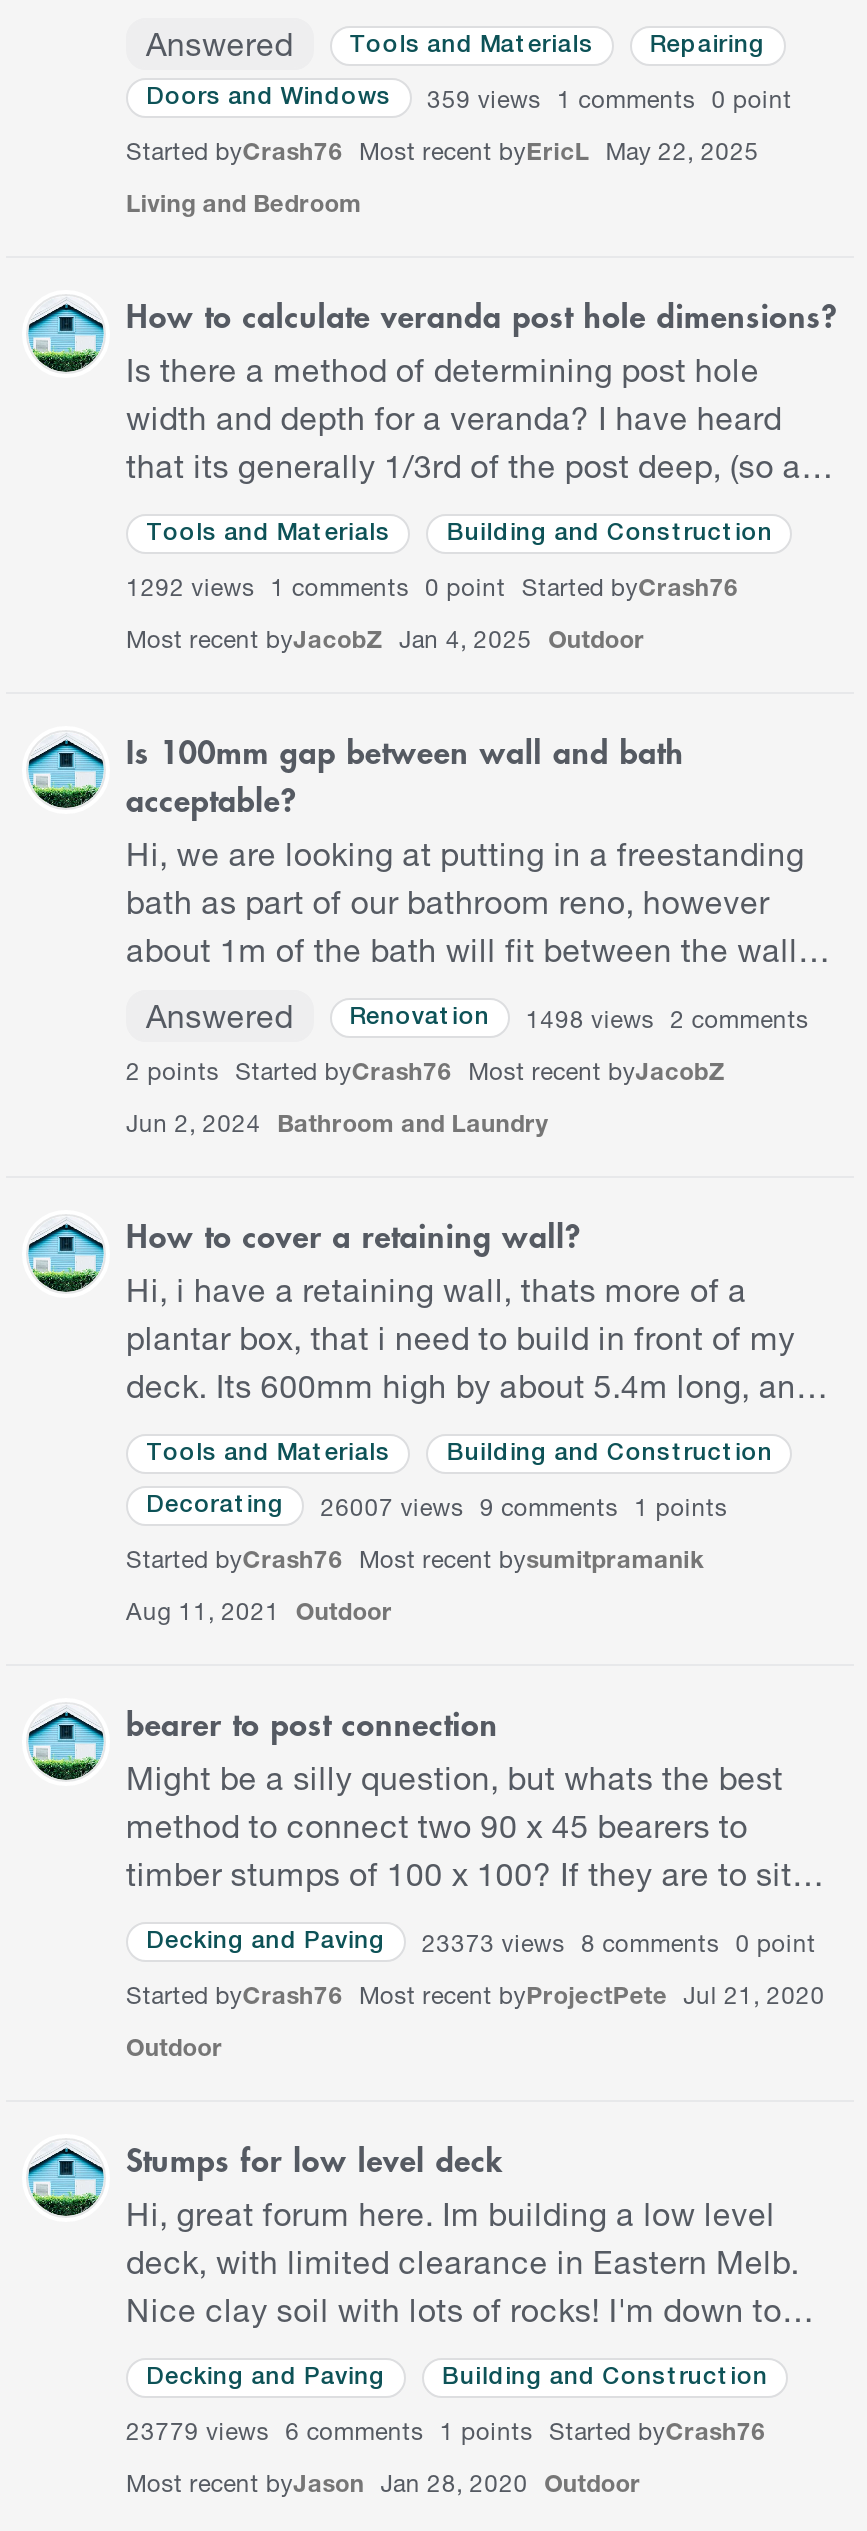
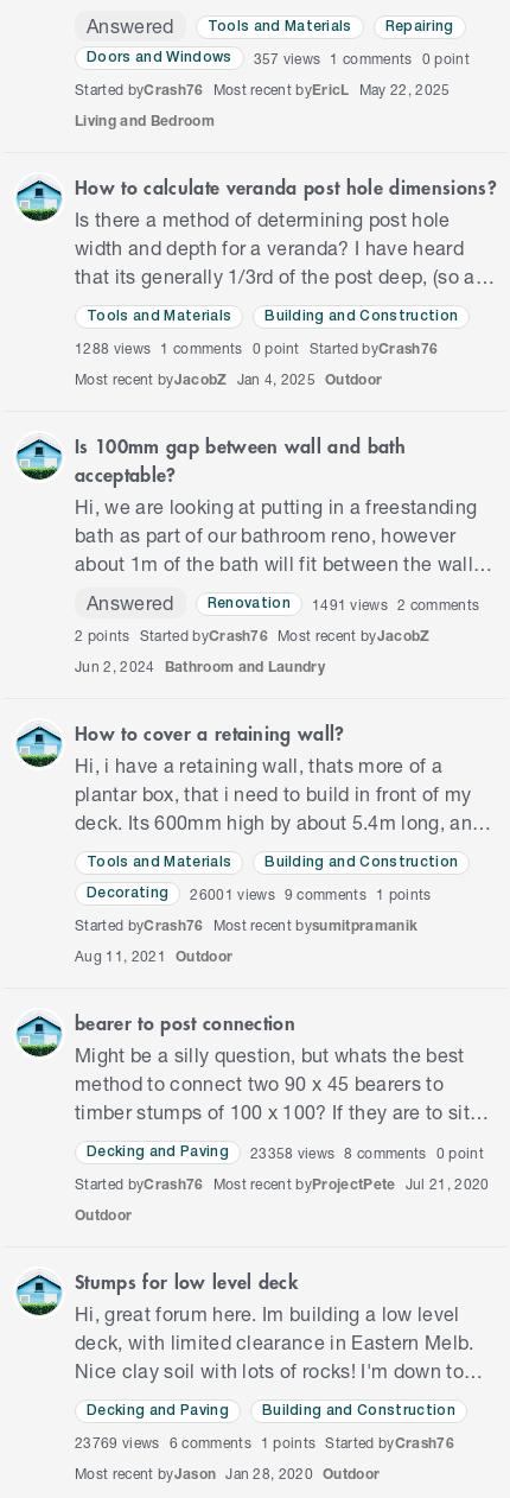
[427,84,792,114] 359 views 1 comments 0 point -> [253,50,470,68] 357 views 1 comments 0 point
[126,572,739,602] 1292 views 1 comments 0 point Started byCrash76 -> [75,339,438,357] 1288 views 1 comments 0 point Started byCrash76
[526,1004,809,1034] 1498 views 2 comments -> [312,596,480,614] 1491 views 2 comments
[320,1492,727,1522] 26007 views 9 comments 1 points -> [190,886,431,903] 26001 views 9 comments 1 points
[422,1928,816,1958] 23373 views 8 comments 0 point -> [250,1144,484,1162] 23358 views 8 comments 0 point
[126,2416,766,2446] 23779 views 6 comments 1 points Started byCrash76 -> [75,1434,454,1452] 23769 views 6 comments 1 points Started byCrash76

